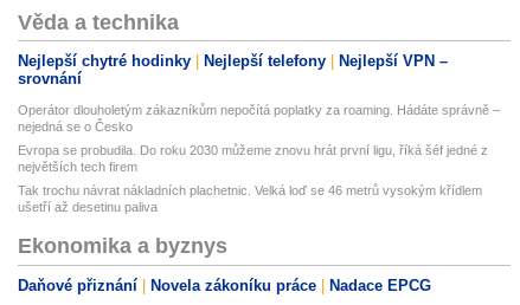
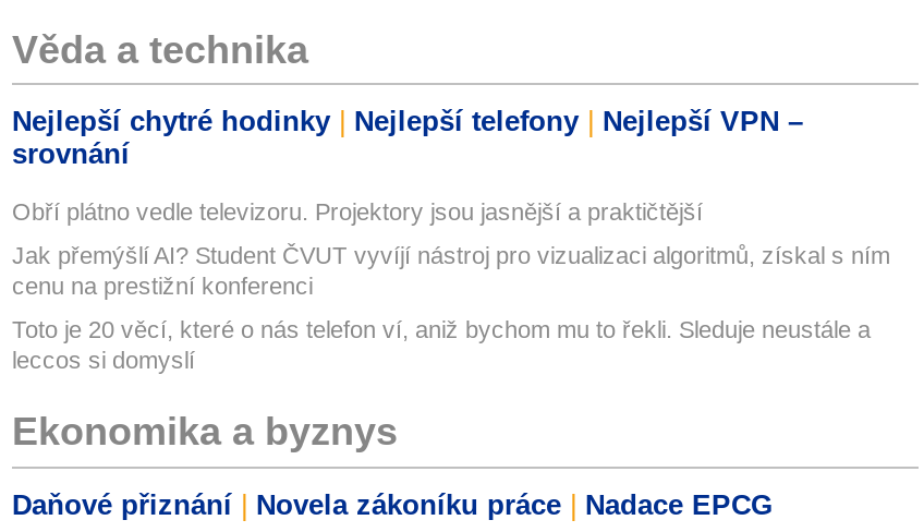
[18,103,500,134] Operátor dlouholetým zákazníkům nepočítá poplatky za roaming. Hádáte správně – | nejedná se o Česko -> [12,199,703,225] Obří plátno vedle televizoru. Projektory jsou jasnější a praktičtější
[18,144,488,174] Evropa se probudila. Do roku 2030 můžeme znovu hrát první ligu, říká šéf jedné z | největších tech firem -> [12,243,890,300] Jak přemýšlí AI? Student ČVUT vyvíjí nástroj pro vizualizaci algoritmů, získal s ním | cenu na prestižní konferenci
[18,184,482,214] Tak trochu návrat nákladních plachetnic. Velká loď se 46 metrů vysokým křídlem | ušetří až desetinu paliva -> [12,317,871,374] Toto je 20 věcí, které o nás telefon ví, aniž bychom mu to řekli. Sleduje neustále a | leccos si domyslí

